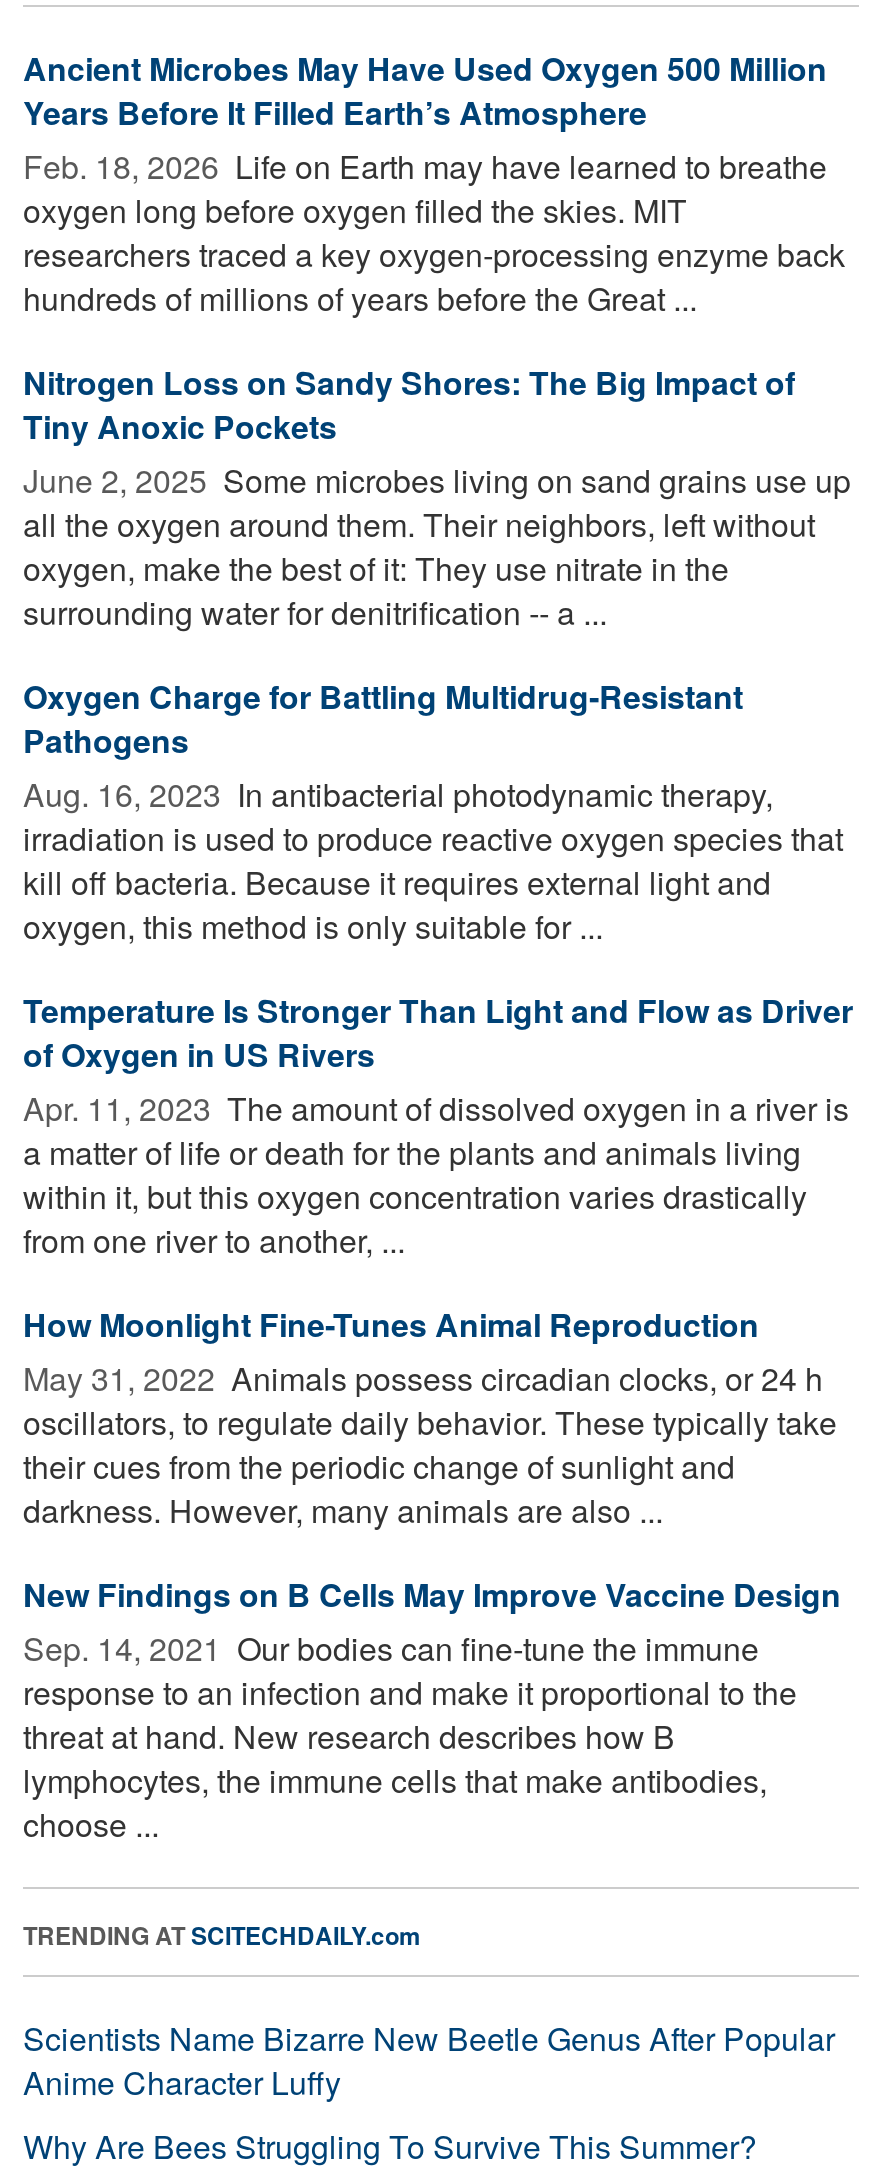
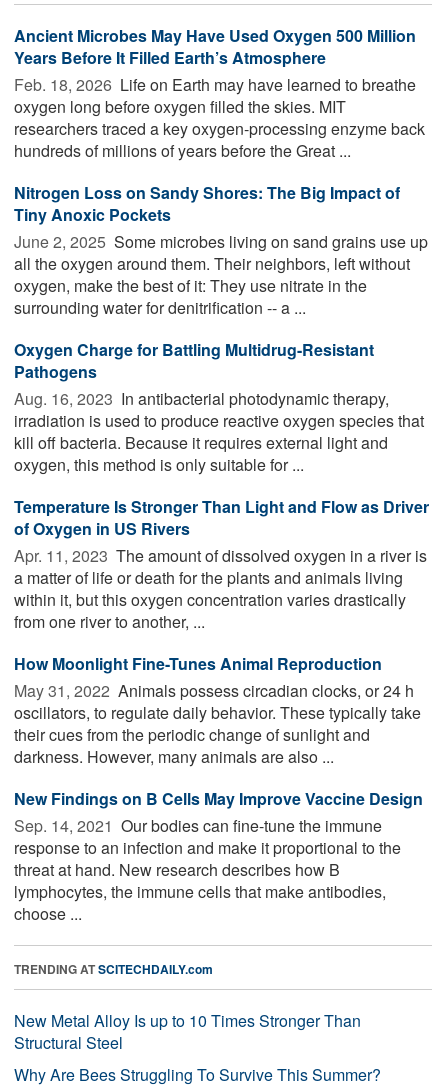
[23,2015,835,2105] Scientists Name Bizarre New Beetle Genus After Popular | Anime Character Luffy -> [14,1009,361,1054] New Metal Alloy Is up to 10 Times Stronger Than | Structural Steel

